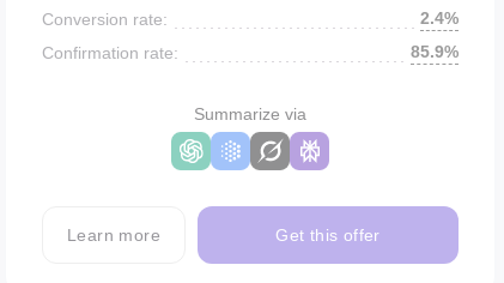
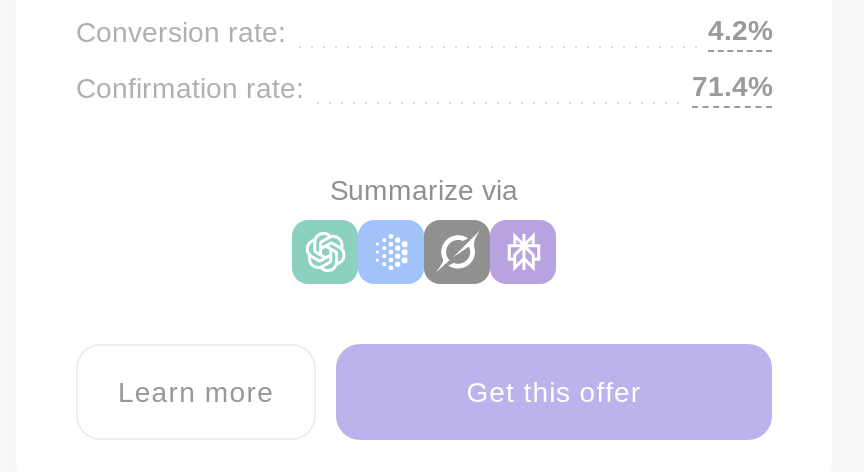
[420,8,459,28] 2.4% -> [708,14,772,46] 4.2%
[411,42,459,61] 85.9% -> [692,70,772,102] 71.4%

